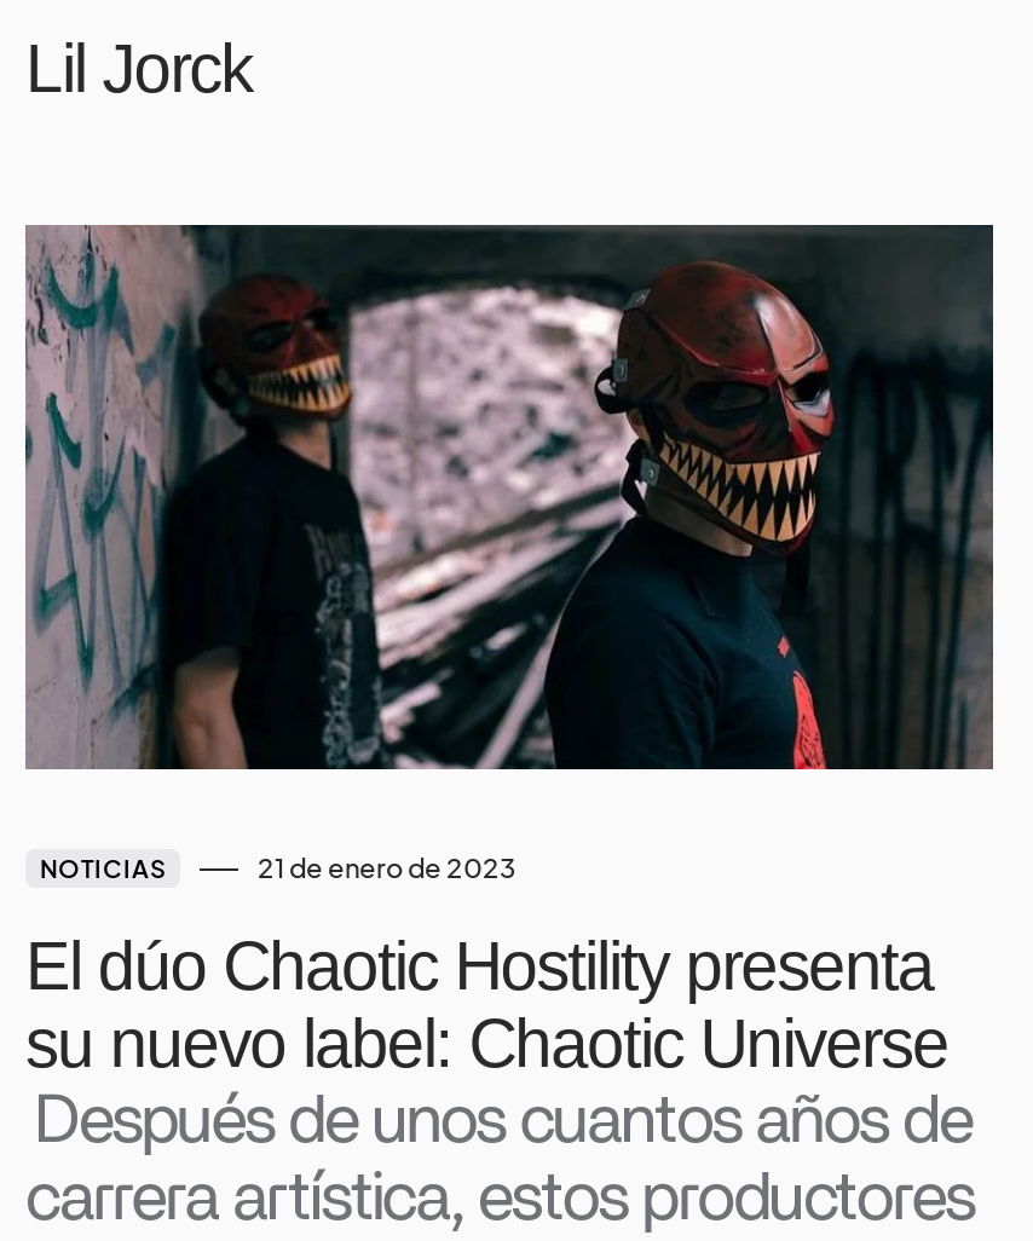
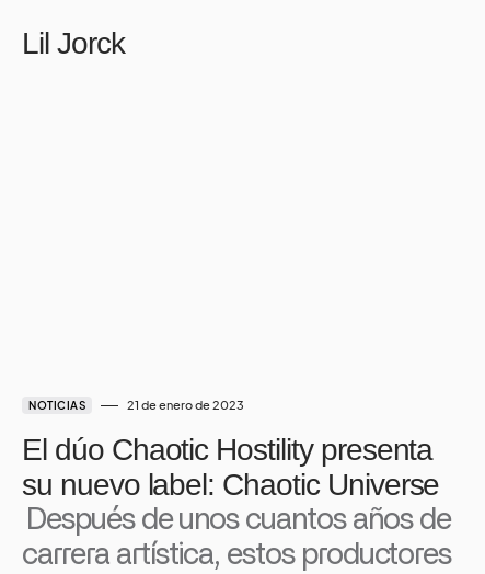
[23,223,996,772] [image] -> none

